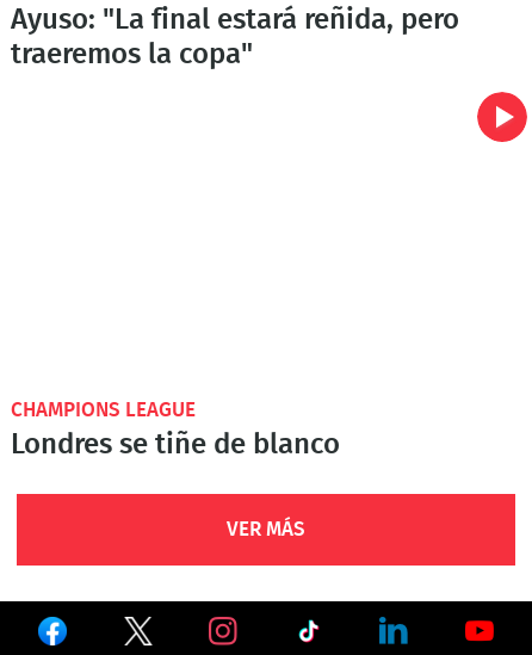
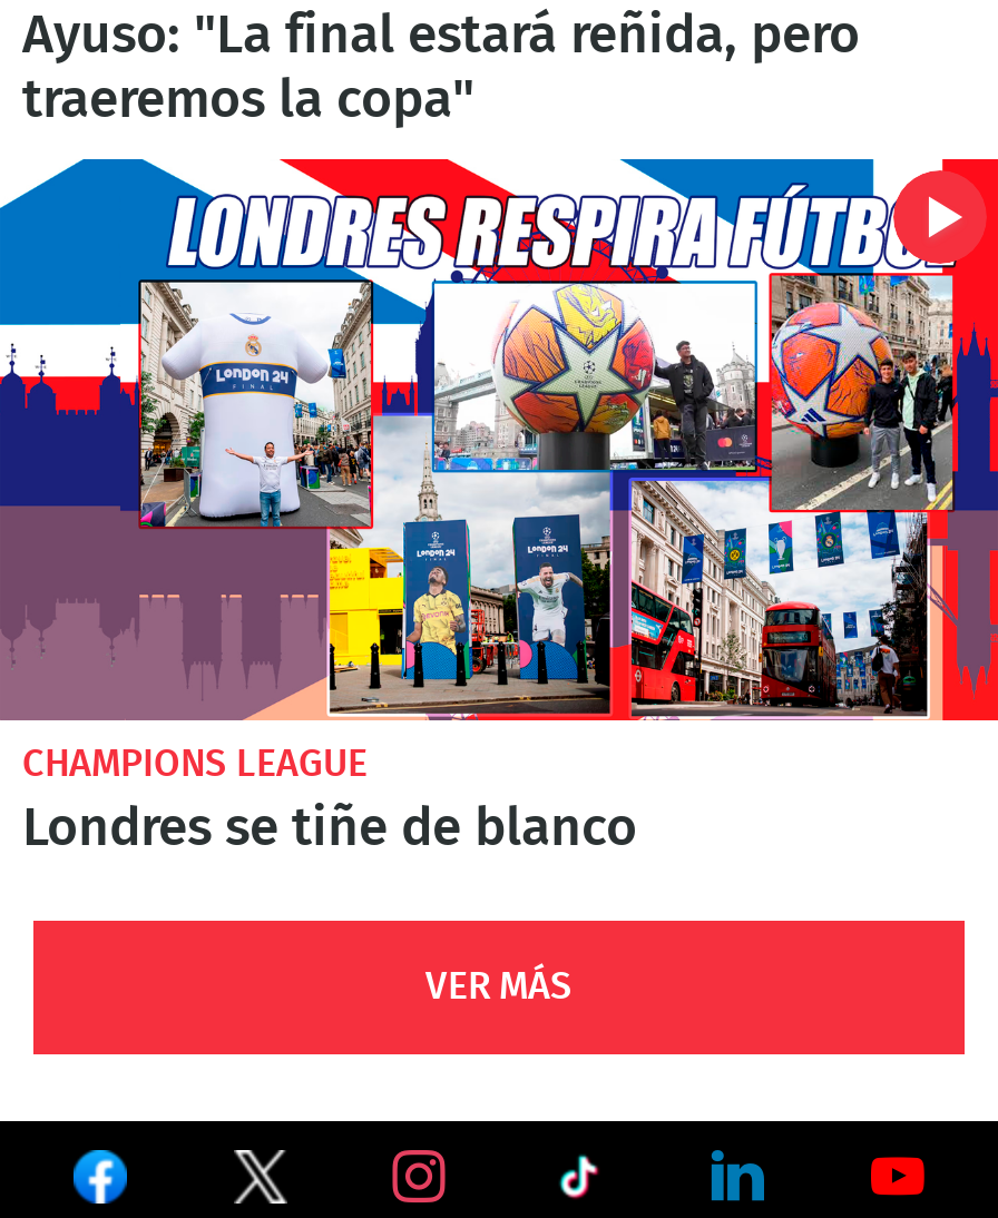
none -> [7,157,991,723] [image]

